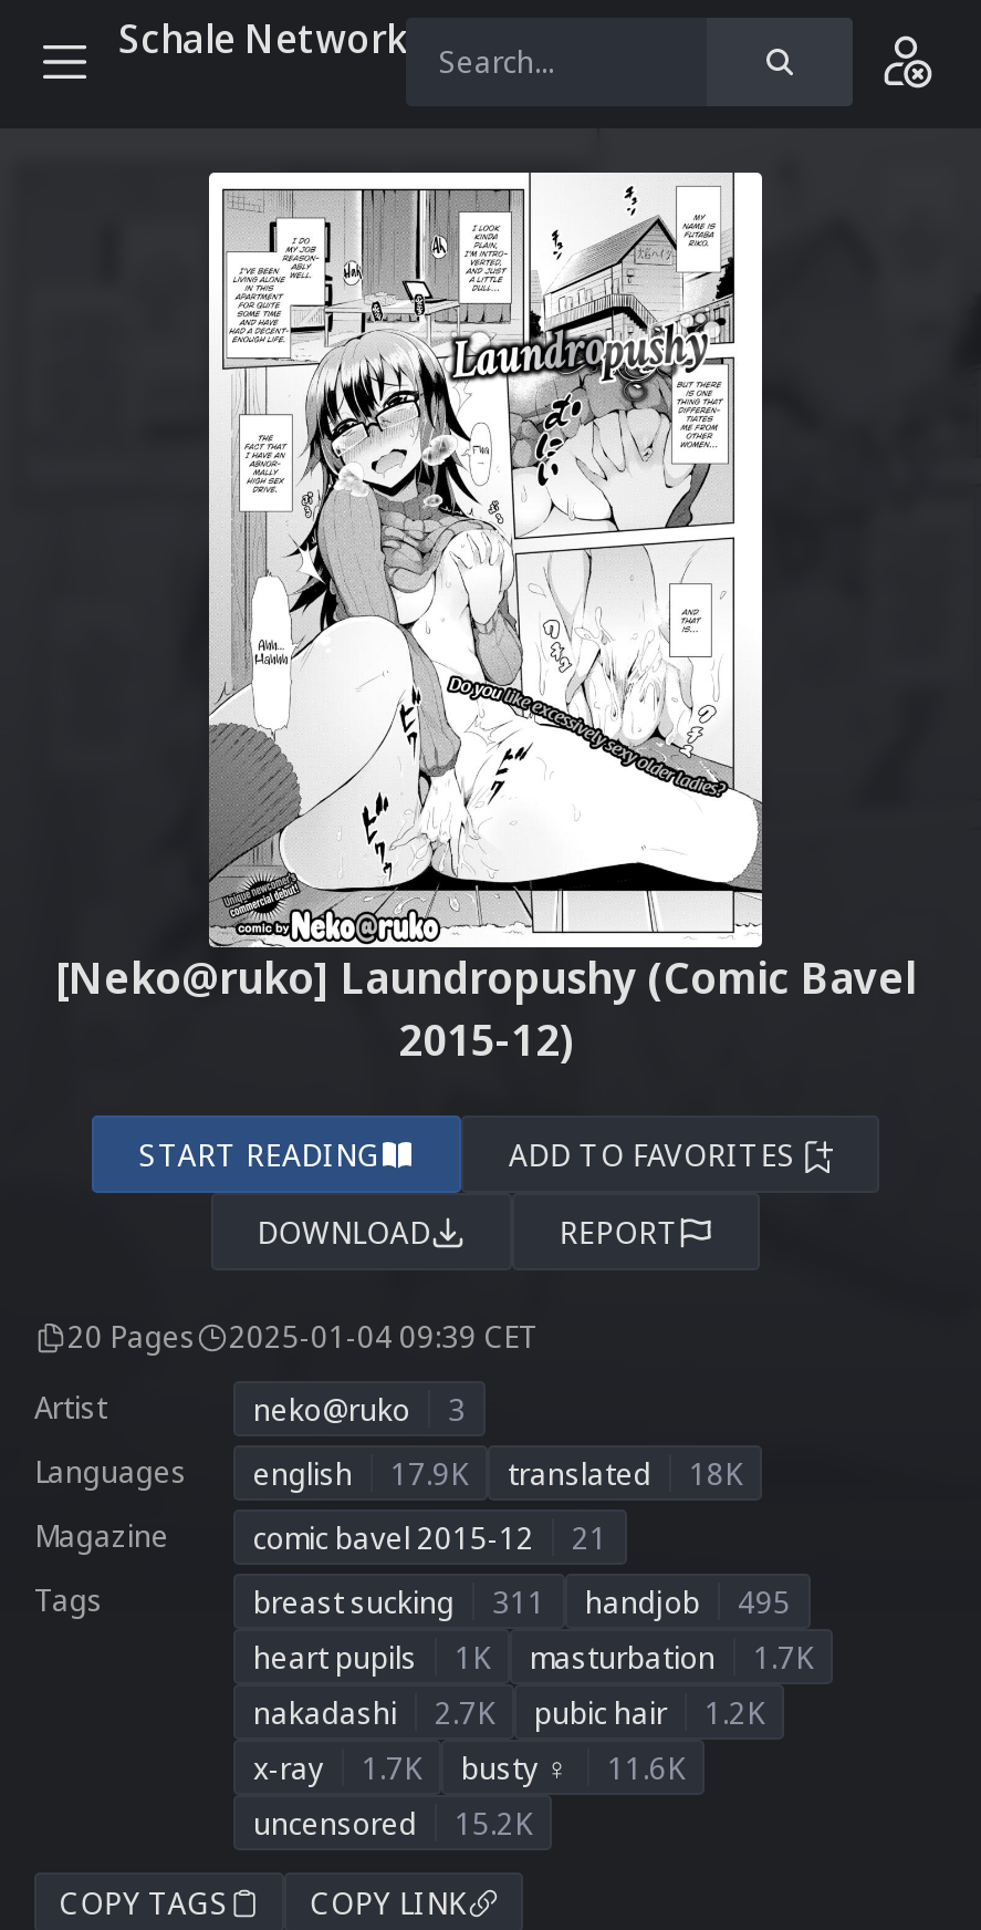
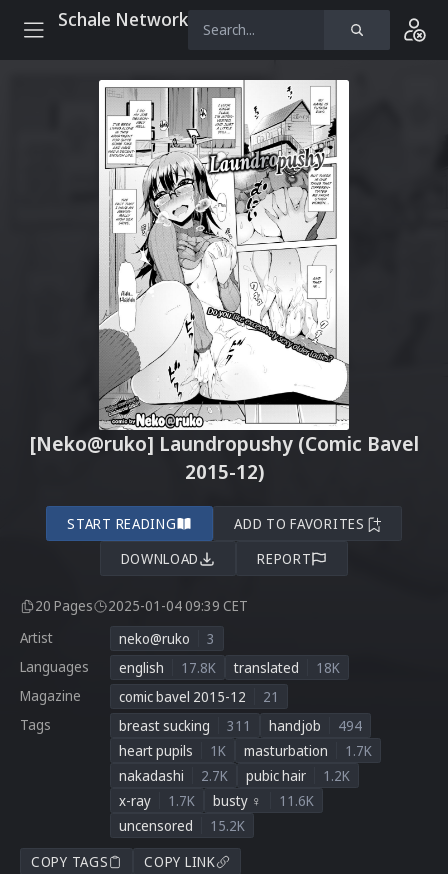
[34,1450,742,1494] Languages english 17.9K translated 18K -> [20,657,340,677] Languages english 17.8K translated 18K
[253,1580,791,1622] breast sucking 311 handjob 495 -> [119,716,362,735] breast sucking 311 handjob 494

